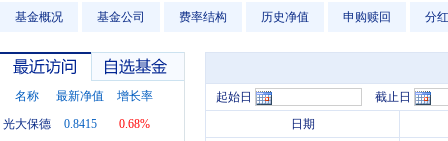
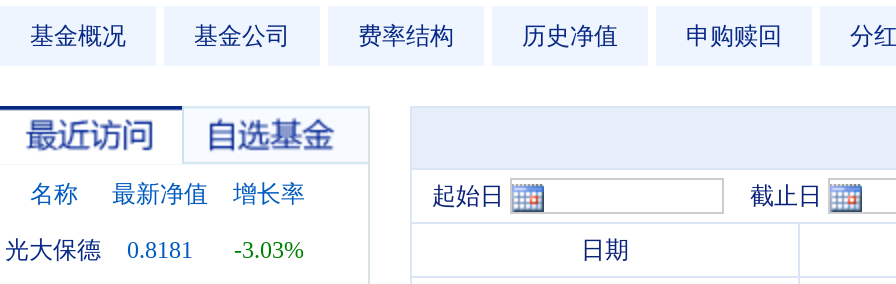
[63,117,96,131] 0.8415 -> [127,236,193,264] 0.8181
[119,117,150,131] 0.68% -> [234,236,304,264] -3.03%

